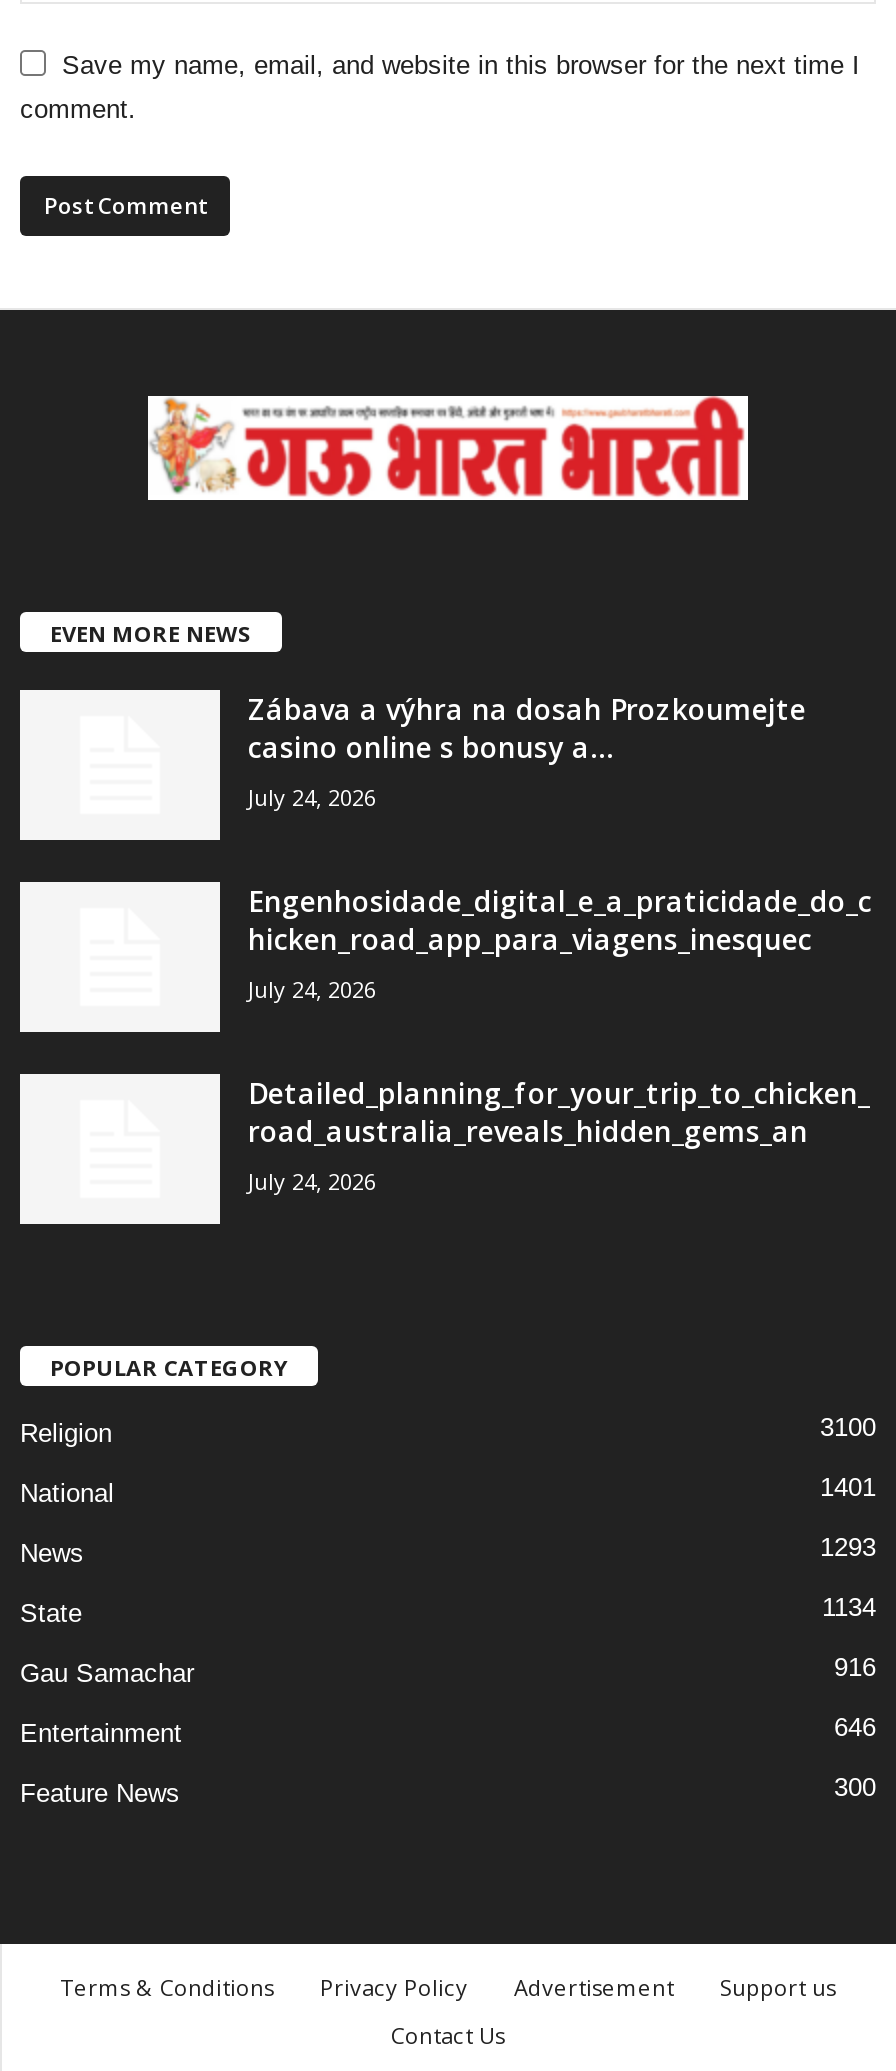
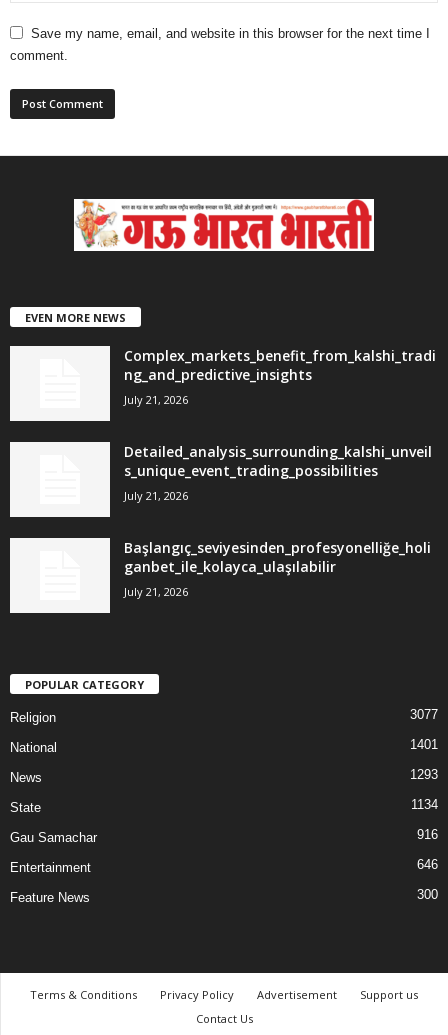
[248,689,806,811] Zábava a výhra na dosah Prozkoumejte | casino online s bonusy a... | July 24, 2026 -> [124,346,436,407] Complex_markets_benefit_from_kalshi_tradi | ng_and_predictive_insights | July 21, 2026
[248,881,872,1003] Engenhosidade_digital_e_a_praticidade_do_c | hicken_road_app_para_viagens_inesquec | July 24, 2026 -> [124,442,432,503] Detailed_analysis_surrounding_kalshi_unveil | s_unique_event_trading_possibilities | July 21, 2026
[248,1073,870,1195] Detailed_planning_for_your_trip_to_chicken_ | road_australia_reveals_hidden_gems_an | July 24, 2026 -> [124,538,431,599] Başlangıç_seviyesinden_profesyonelliğe_holi | ganbet_ile_kolayca_ulaşılabilir | July 21, 2026
[820,1411,876,1441] 3100 -> [410,707,438,722] 3077

